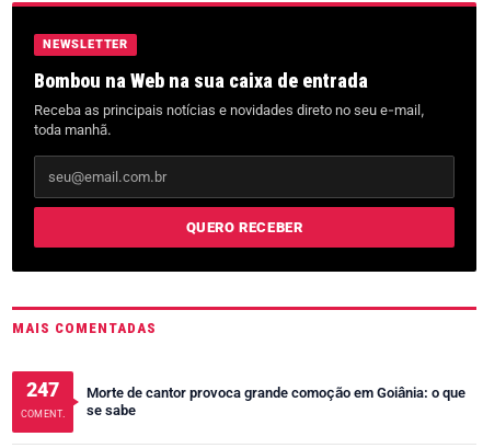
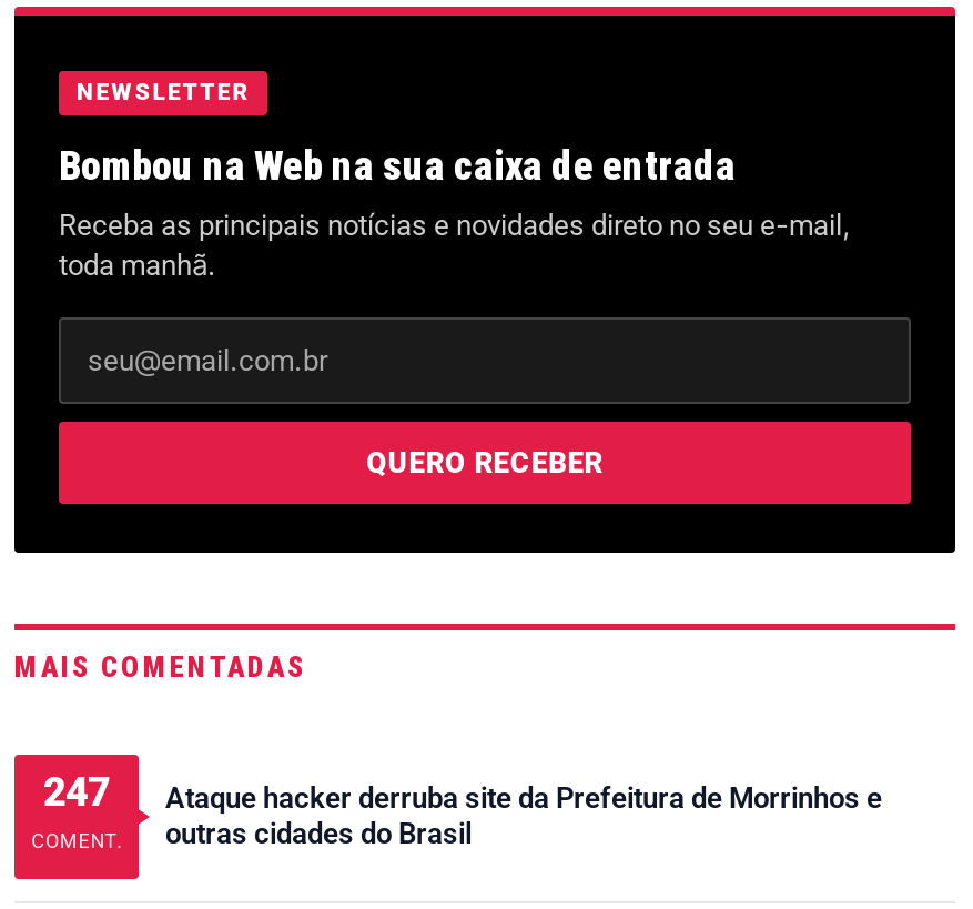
[87,384,465,418] Morte de cantor provoca grande comoção em Goiânia: o que | se sabe -> [165,780,882,849] Ataque hacker derruba site da Prefeitura de Morrinhos e | outras cidades do Brasil

